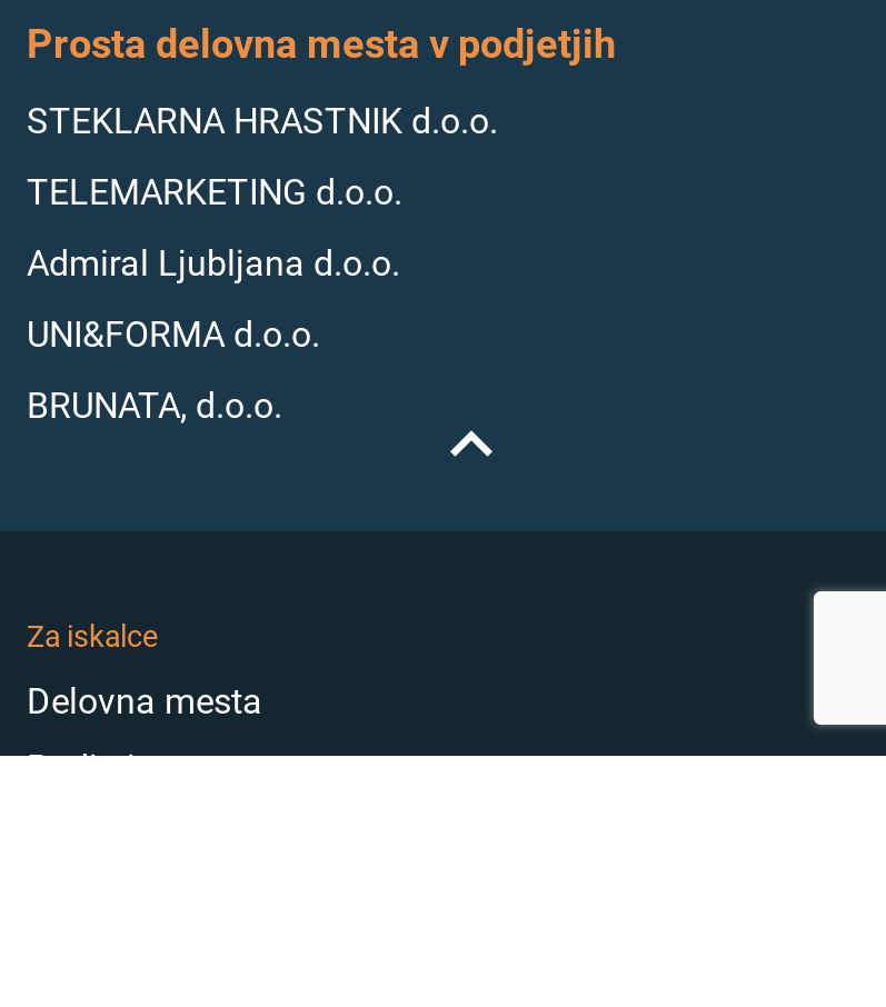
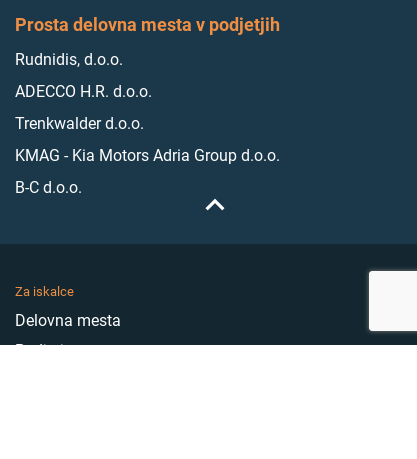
[27,100,498,143] STEKLARNA HRASTNIK d.o.o. -> [15,50,123,69] Rudnidis, d.o.o.
[27,172,402,214] TELEMARKETING d.o.o. -> [15,82,152,101] ADECCO H.R. d.o.o.
[27,243,400,285] Admiral Ljubljana d.o.o. -> [15,114,144,133] Trenkwalder d.o.o.
[27,314,320,356] UNI&FORMA d.o.o. -> [15,146,280,165] KMAG - Kia Motors Adria Group d.o.o.
[27,385,282,427] BRUNATA, d.o.o. -> [15,178,82,197] B-C d.o.o.

